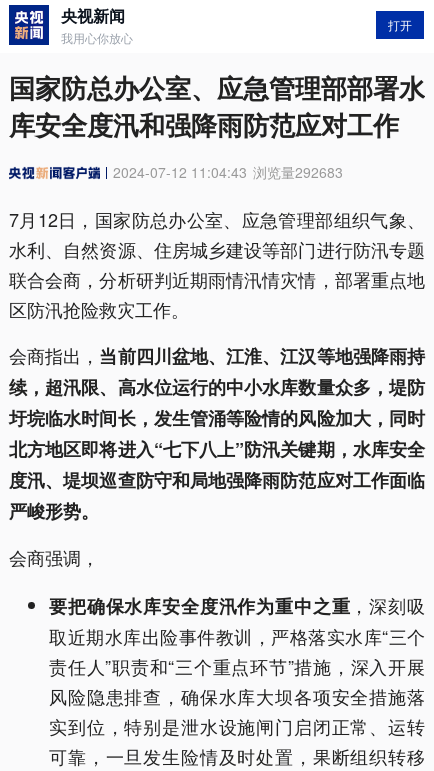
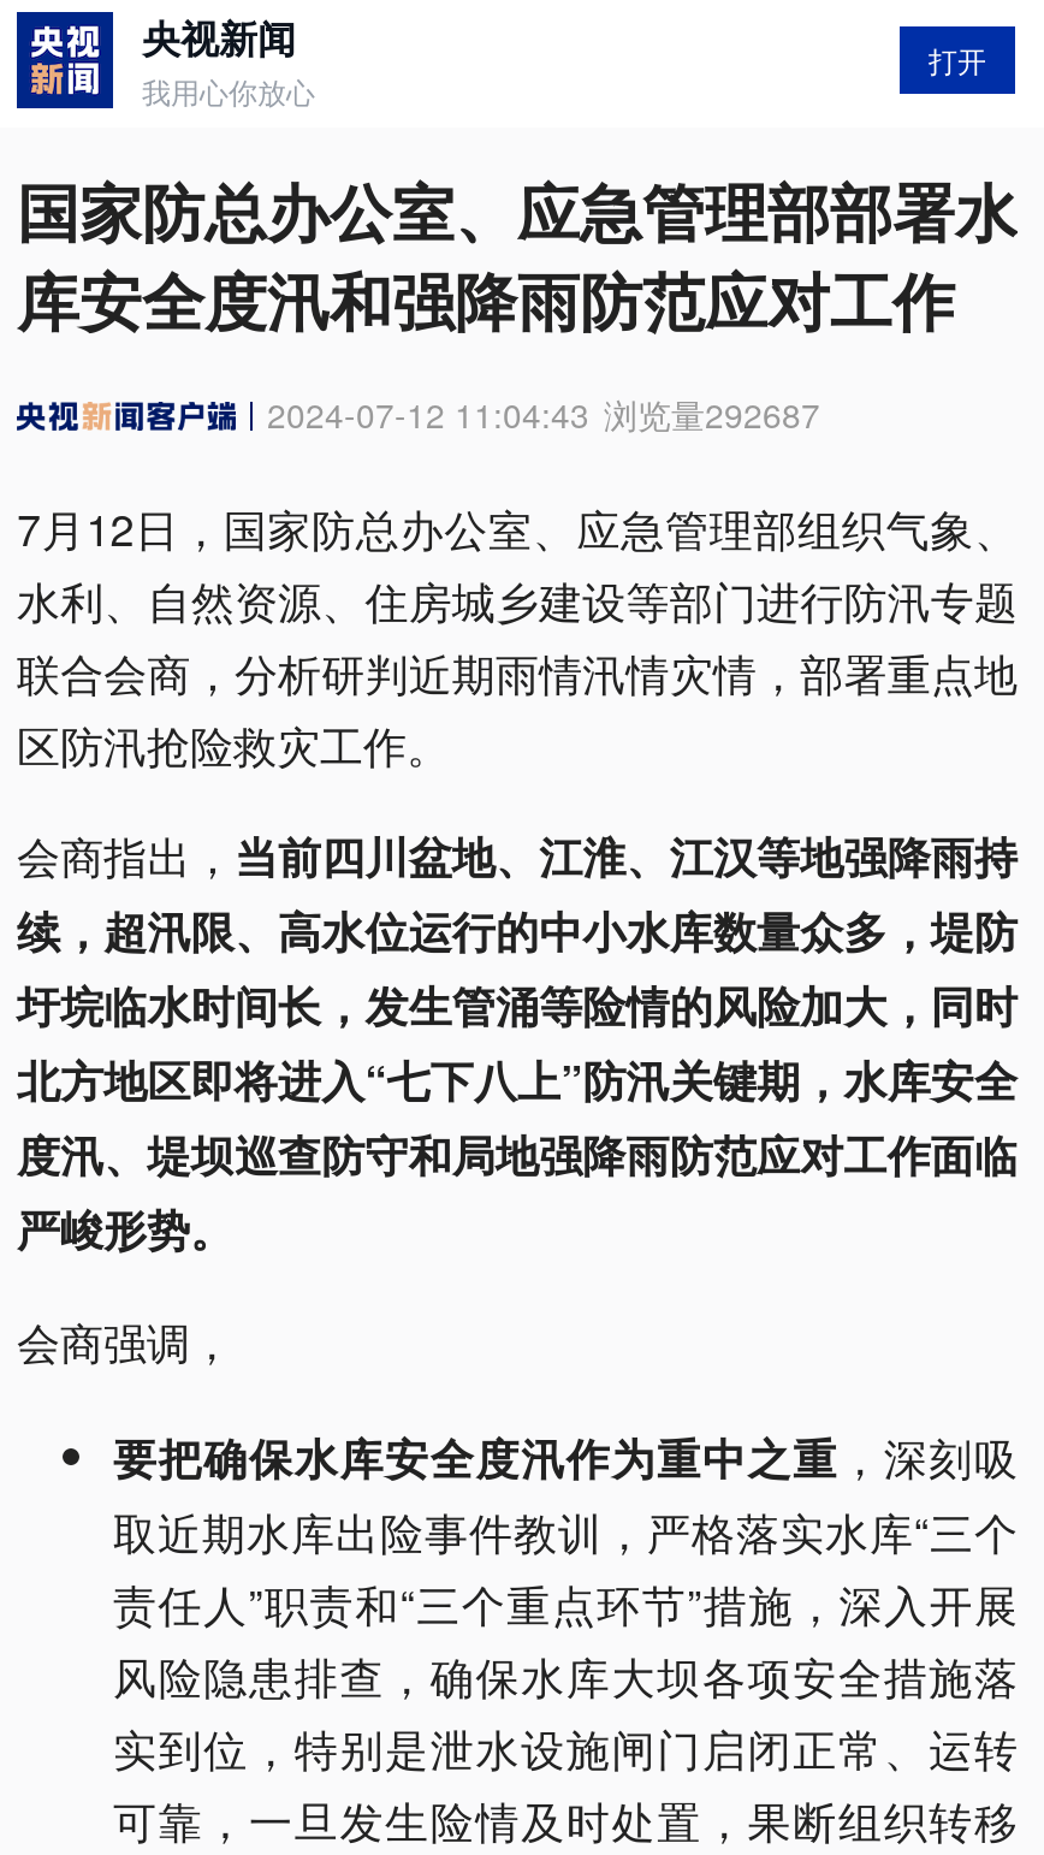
[113,162,343,182] 2024-07-12 11:04:43 浏览量292683 -> [267,390,820,438] 2024-07-12 11:04:43 浏览量292687

